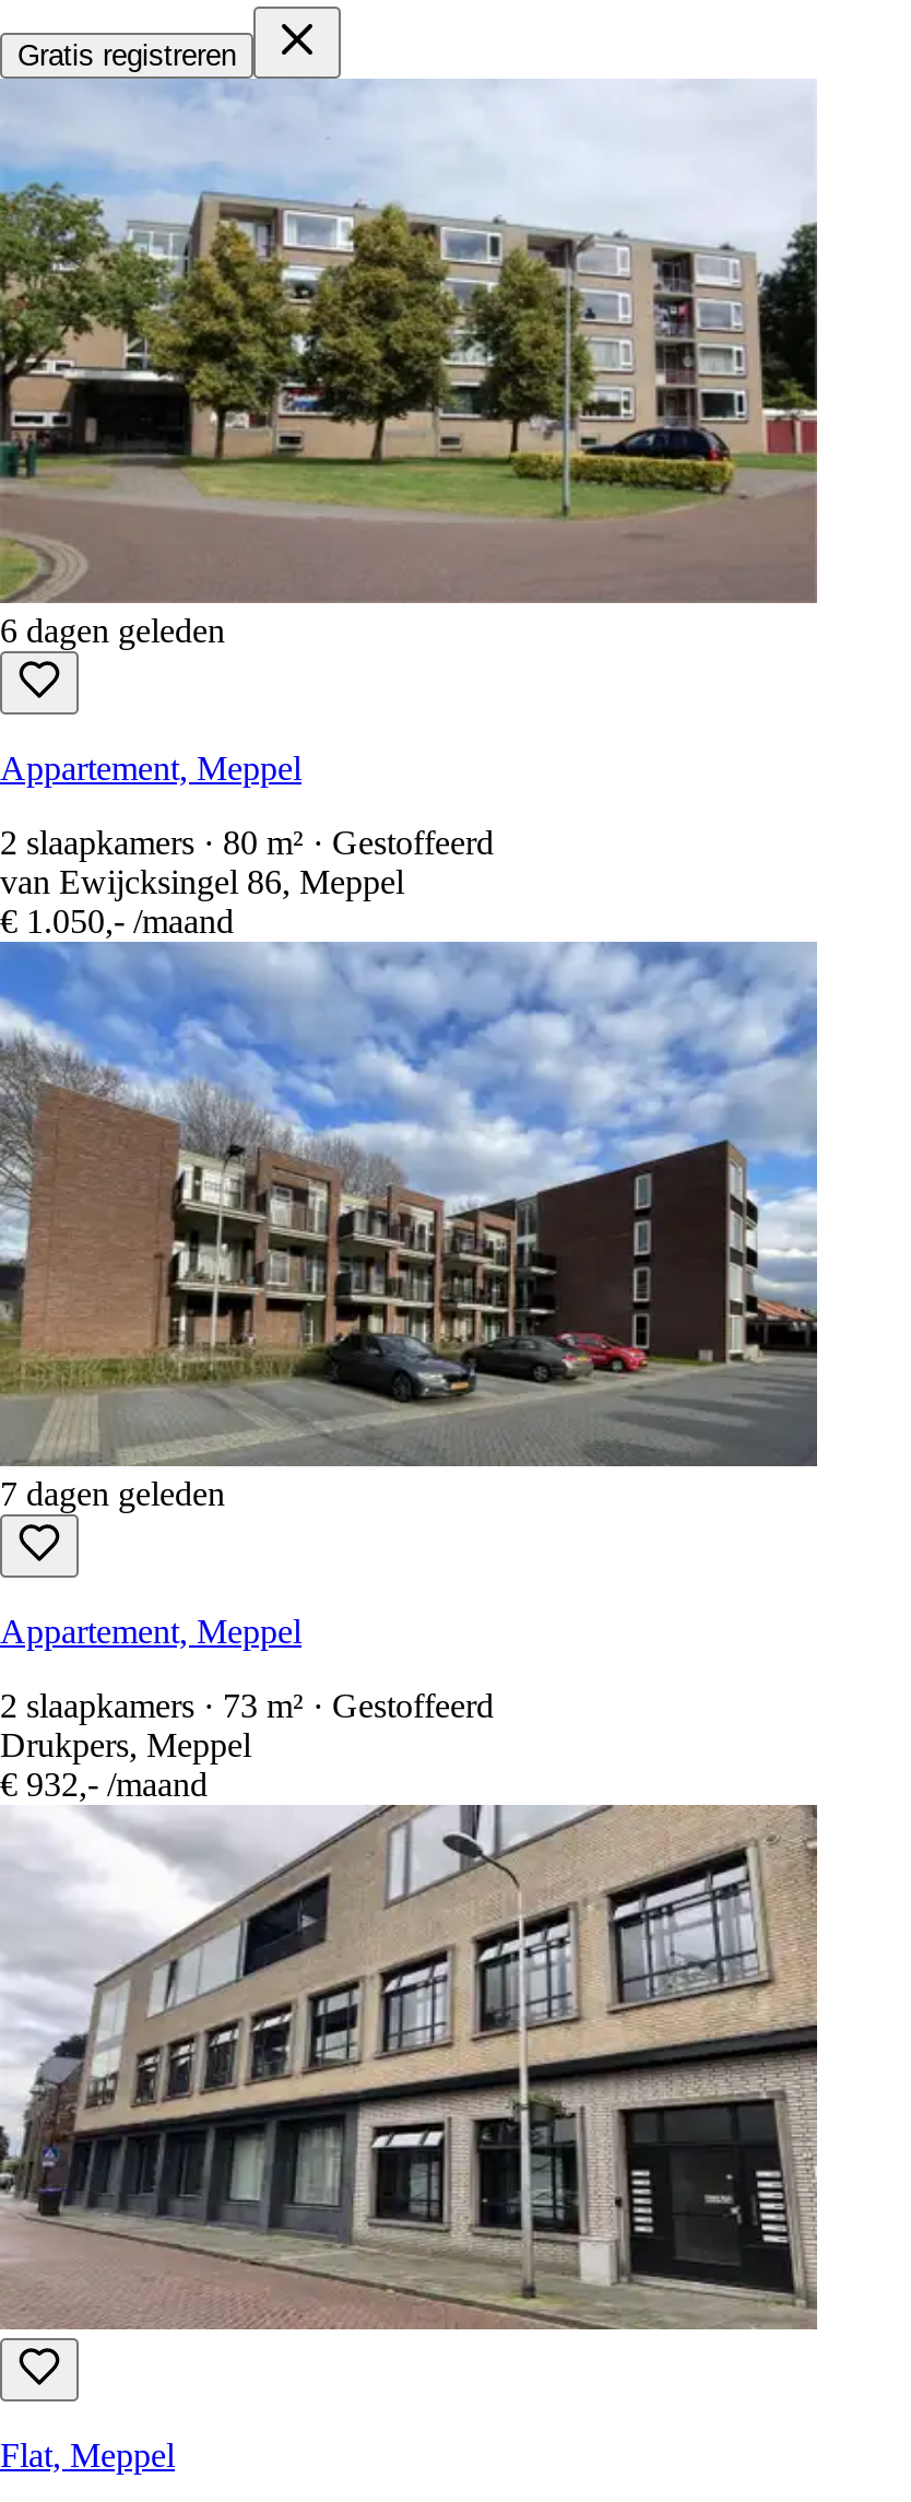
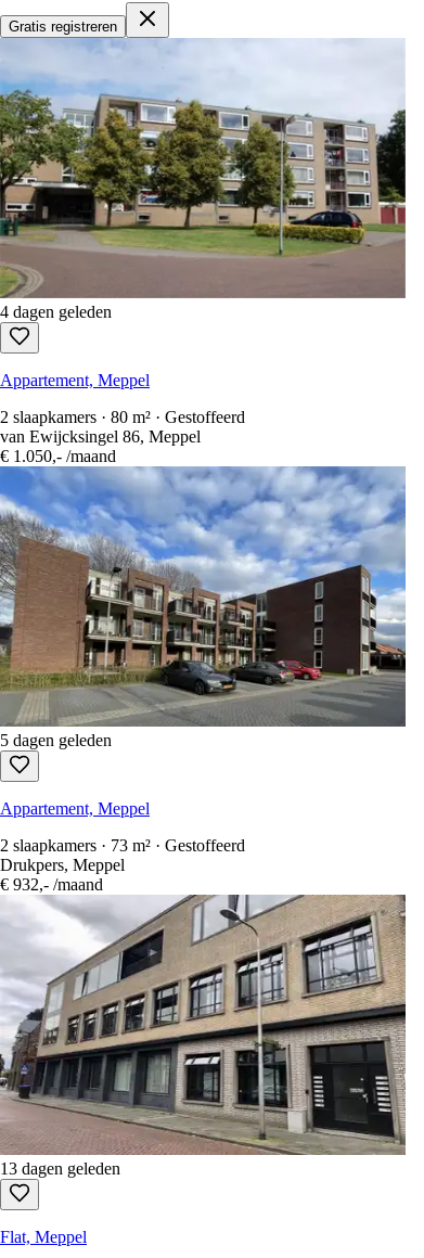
[0,611,225,648] 6 dagen geleden -> [0,302,112,320] 4 dagen geleden
[0,1474,225,1511] 7 dagen geleden -> [0,730,112,749] 5 dagen geleden
none -> [0,1159,120,1177] 13 dagen geleden

